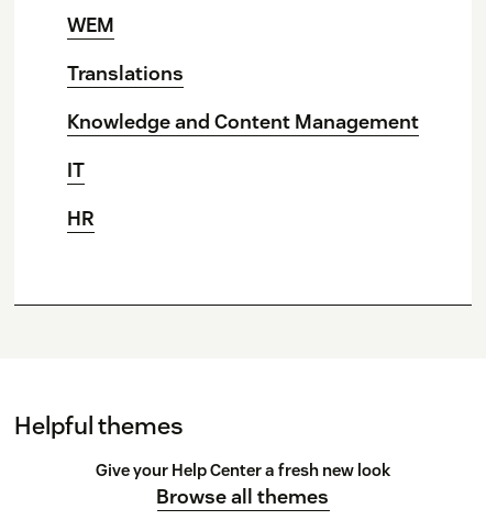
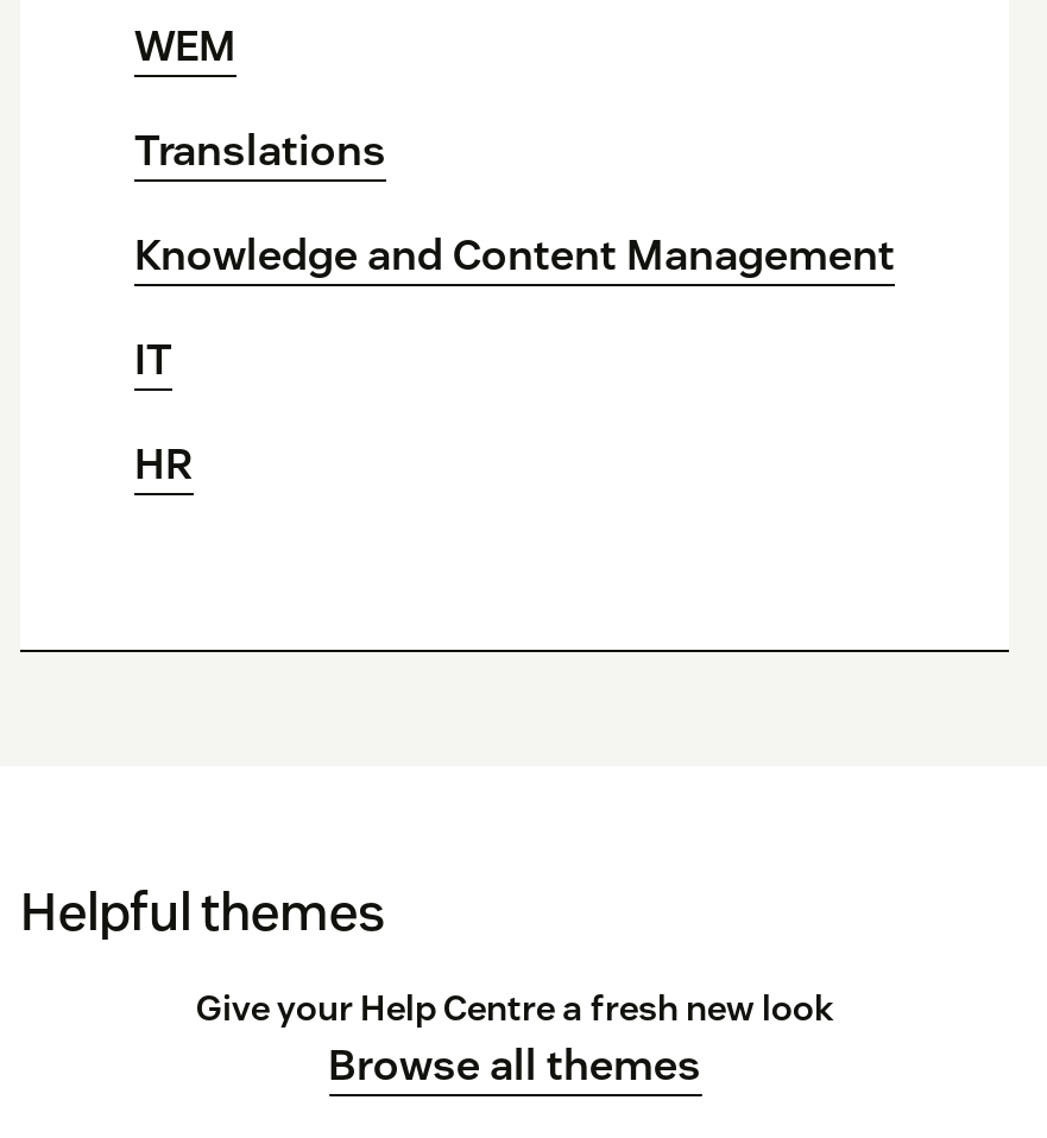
[96,459,390,480] Give your Help Center a fresh new look -> [196,984,833,1029] Give your Help Centre a fresh new look

